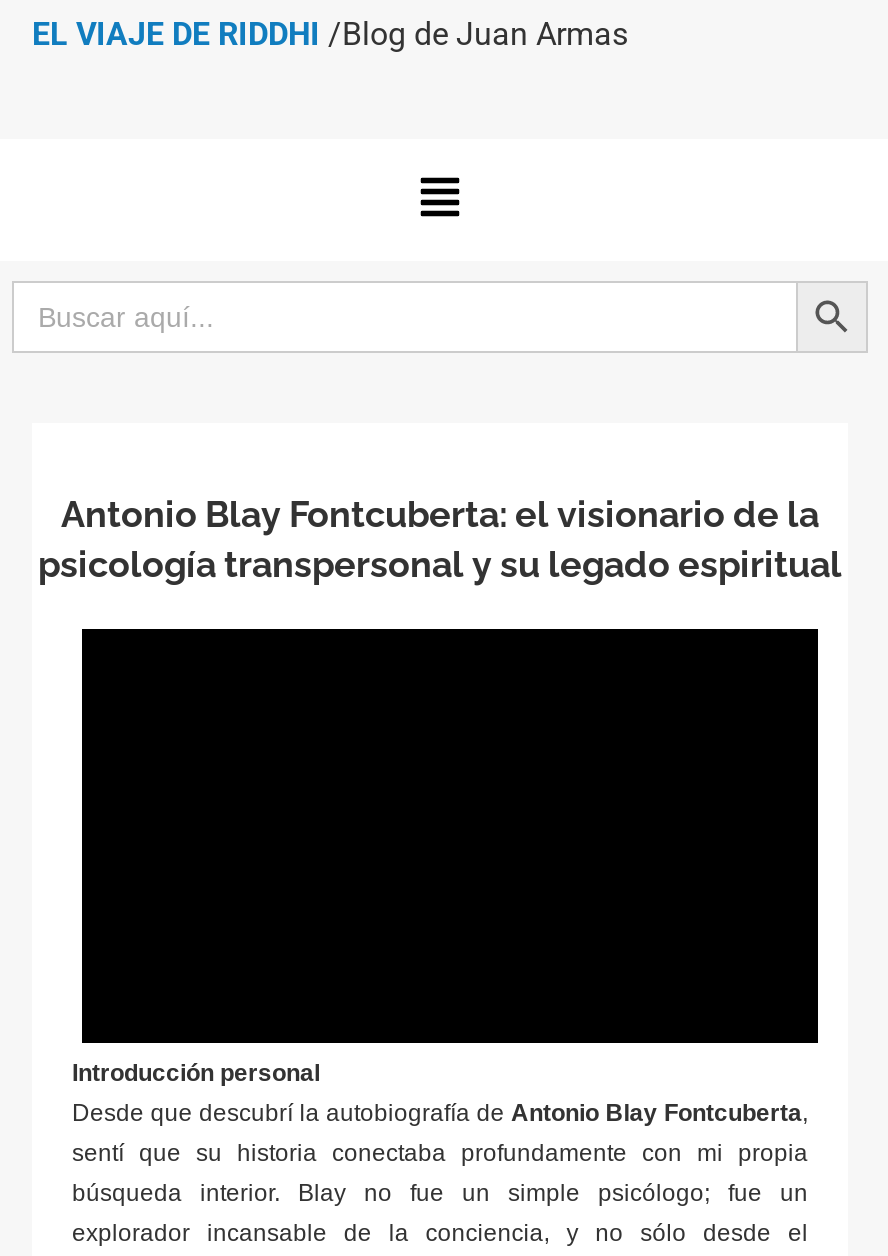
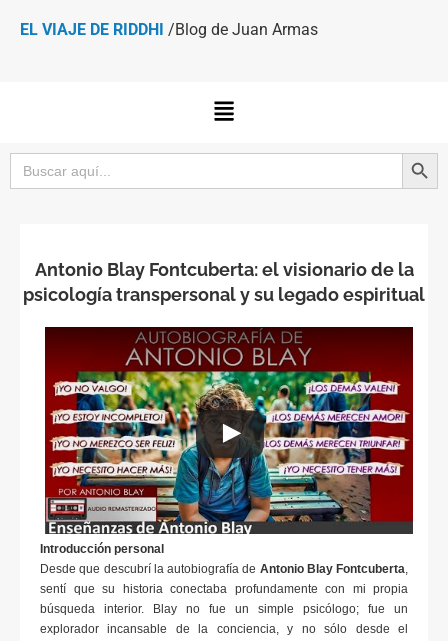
none -> [44,327,414,535] [image]

